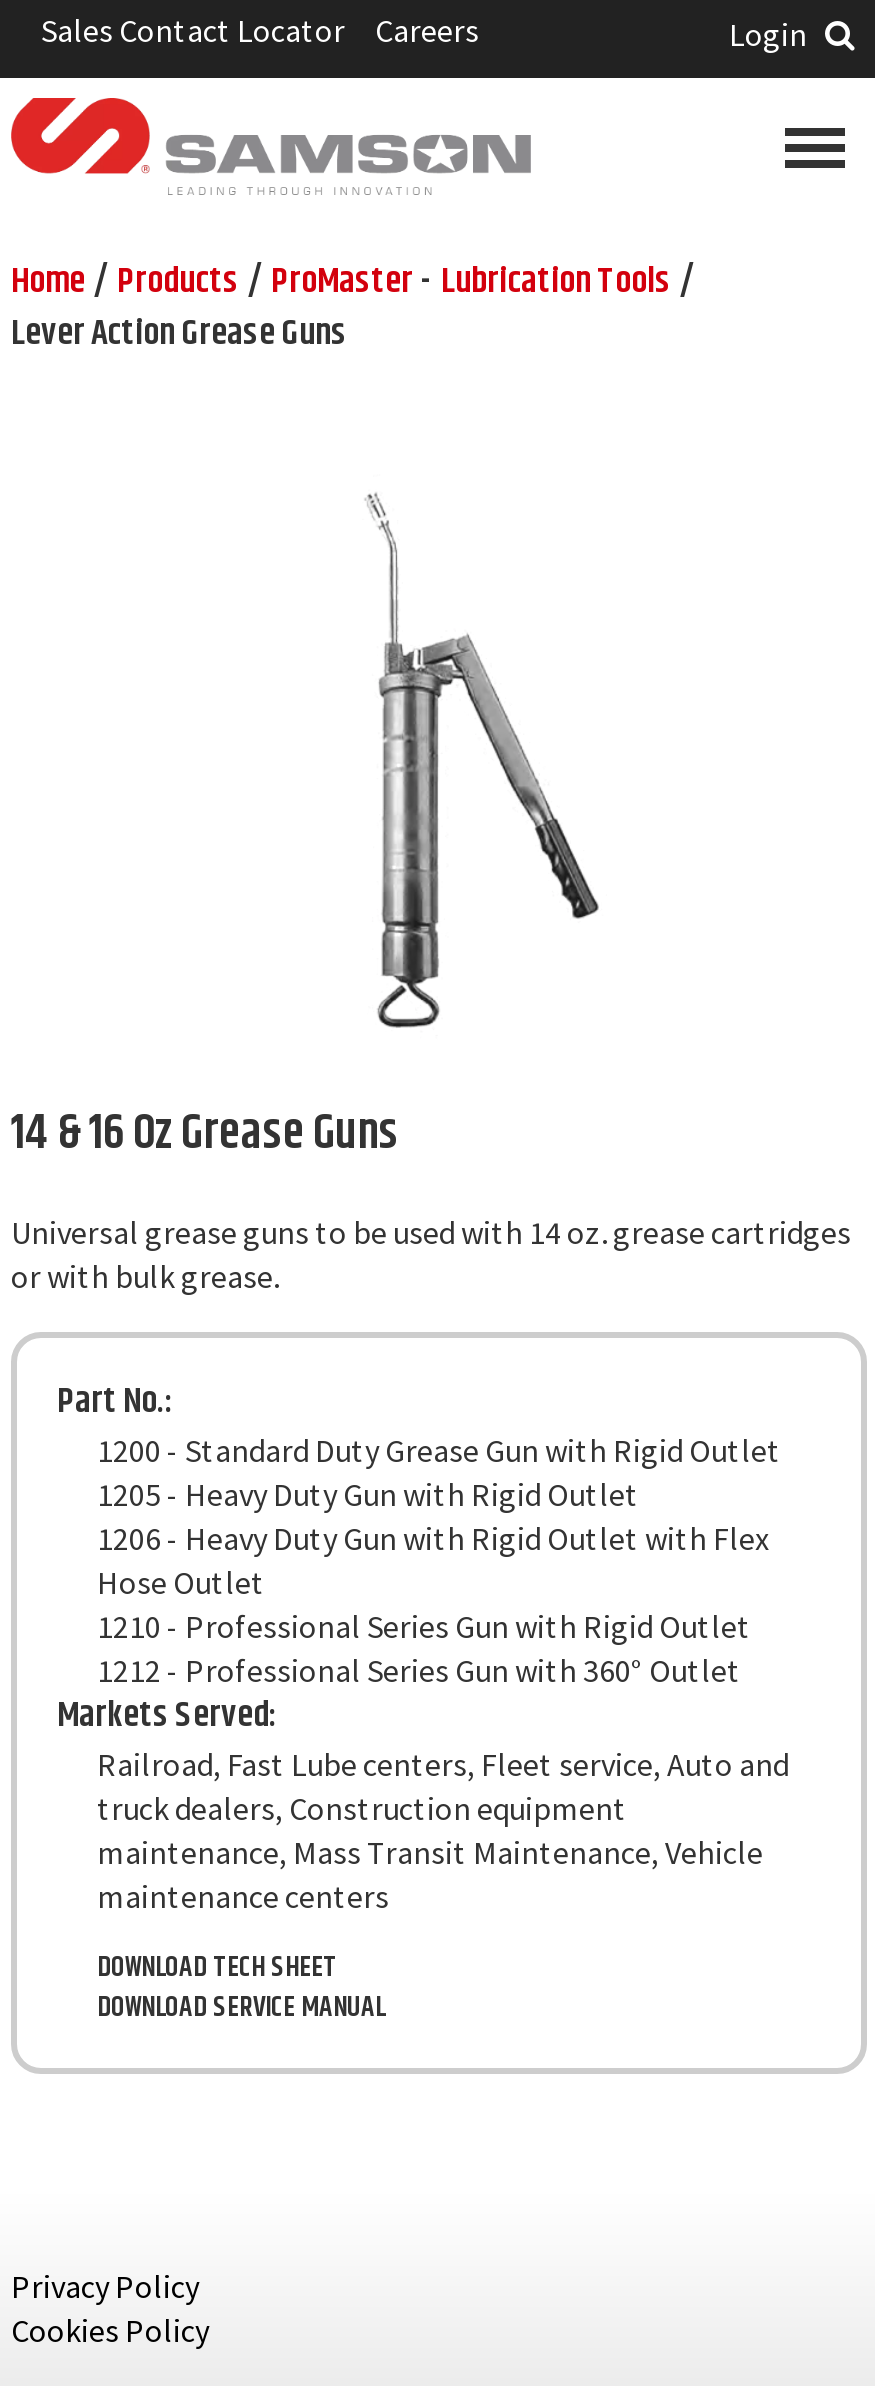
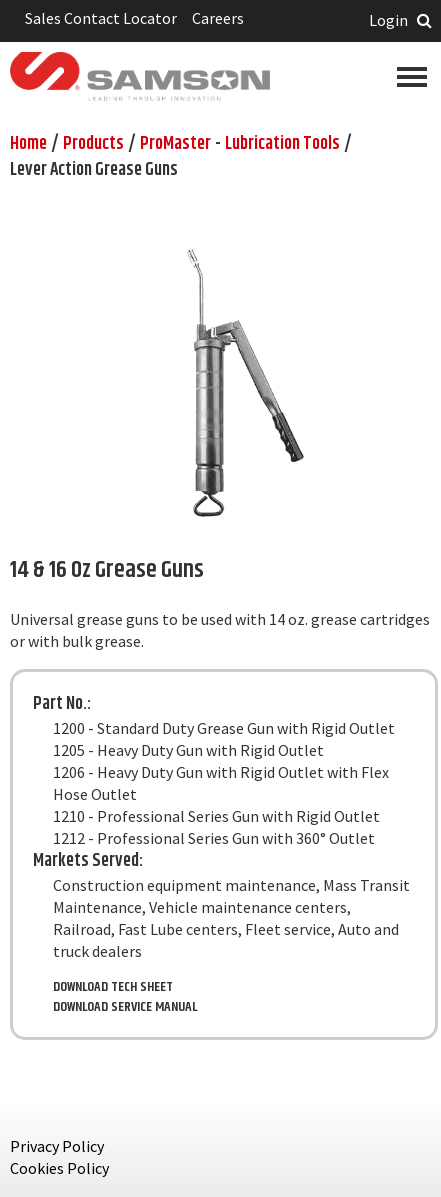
none -> [53,875,410,917] Construction equipment maintenance, Mass Transit | Maintenance, Vehicle maintenance centers,
moved [97,1745,789,1785] -> [53,919,399,939]: Railroad, Fast Lube centers, Fleet service, Auto and
[97,1789,763,1917] truck dealers, Construction equipment | maintenance, Mass Transit Maintenance, Vehicle | maintenance centers -> [53,941,142,961] truck dealers

